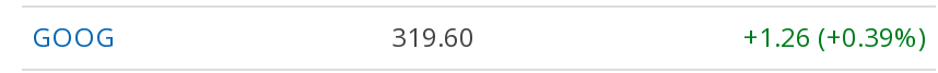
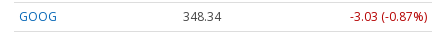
[391,20,474,57] 319.60 -> [183,8,221,25] 348.34
[743,20,925,57] +1.26 (+0.39%) -> [350,8,427,25] -3.03 (-0.87%)

